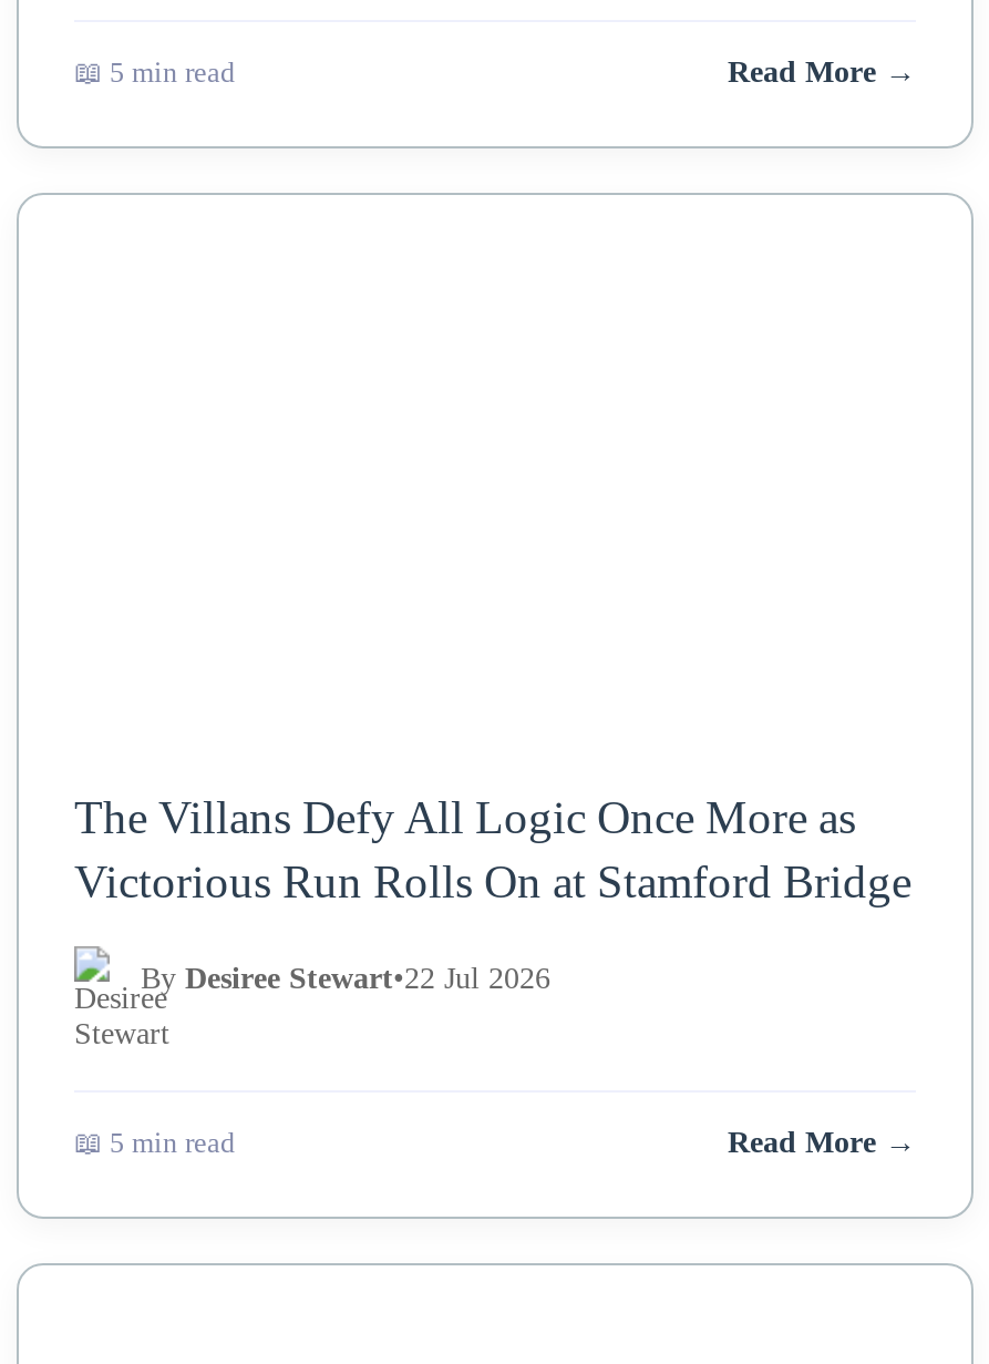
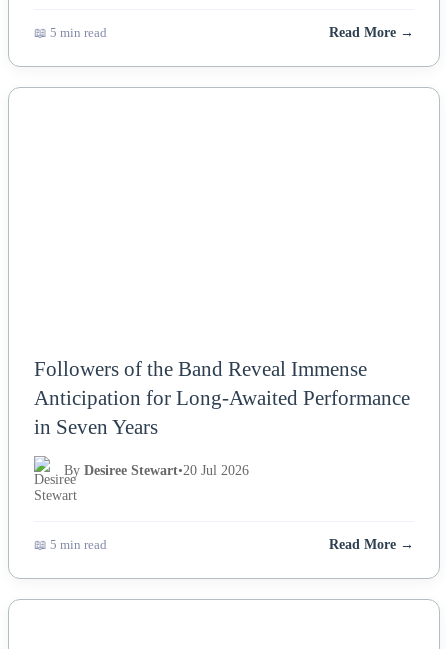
[74,791,911,906] The Villans Defy All Logic Once More as | Victorious Run Rolls On at Stamford Bridge -> [34,357,410,438] Followers of the Band Reveal Immense | Anticipation for Long-Awaited Performance | in Seven Years
[141,962,550,995] By Desiree Stewart•22 Jul 2026 -> [64,463,249,478] By Desiree Stewart•20 Jul 2026

